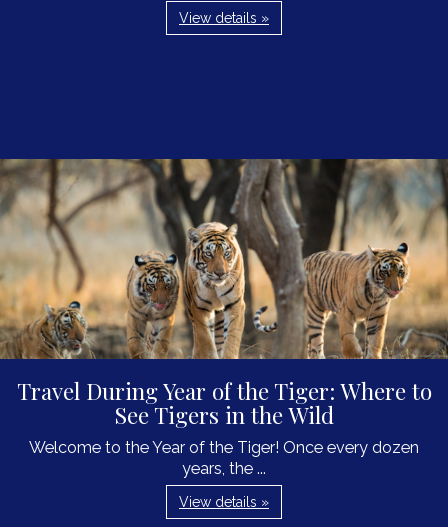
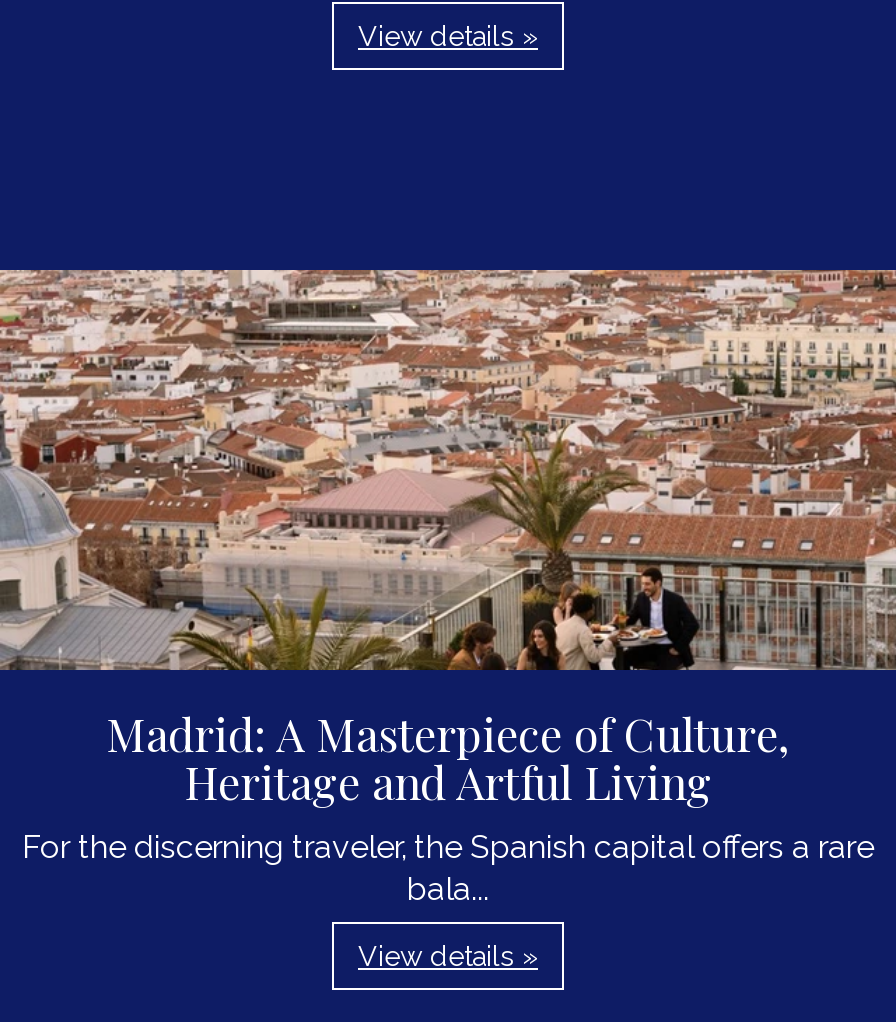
[3,158,445,478] [image] | Travel During Year of the Tiger: Where to | See Tigers in the Wild | Welcome to the Year of the Tiger! Once every dozen | years, the ... -> [6,268,890,908] [image] | Madrid: A Masterpiece of Culture, | Heritage and Artful Living | For the discerning traveler, the Spanish capital offers a rare | bala...

